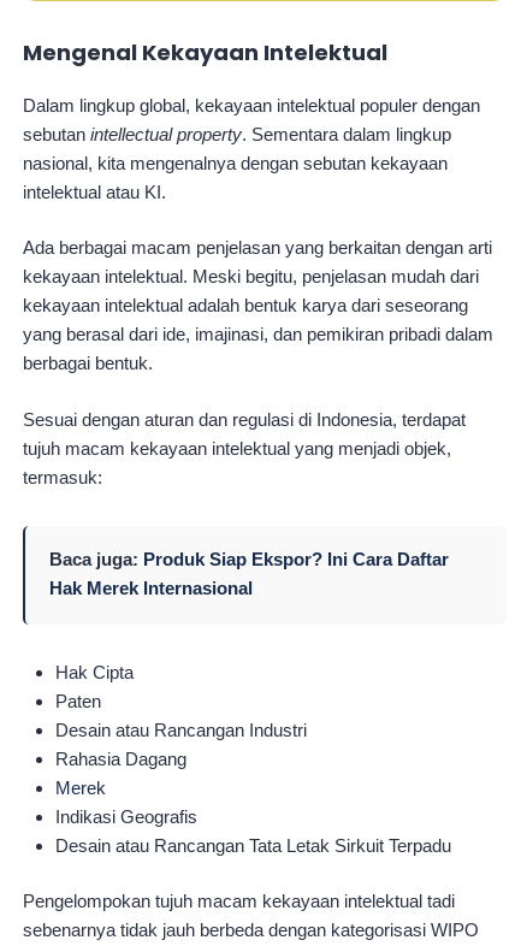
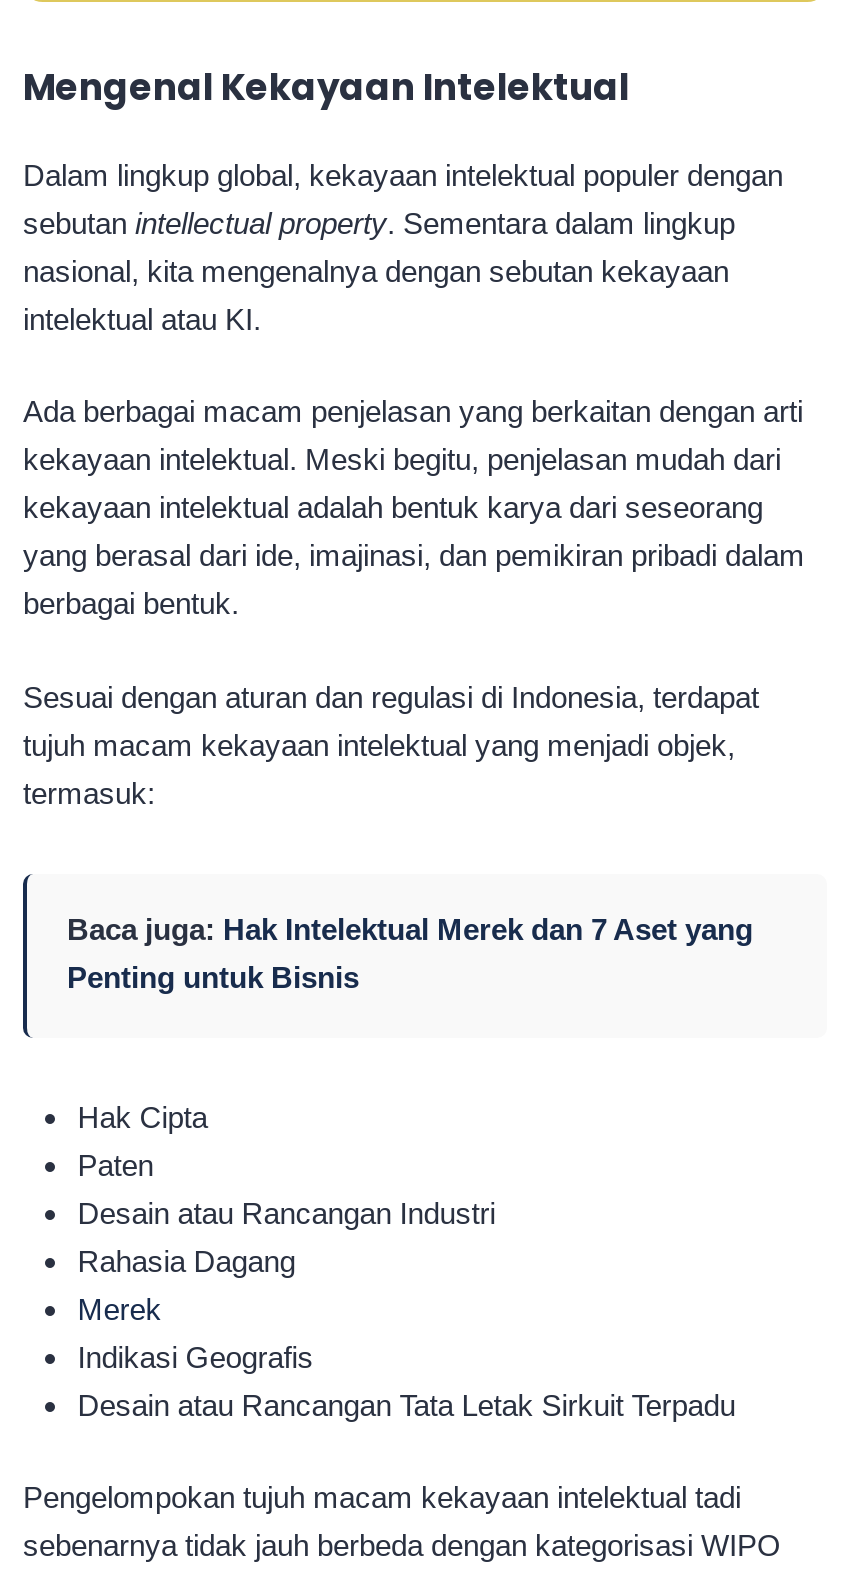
[49,549,449,598] Baca juga: Produk Siap Ekspor? Ini Cara Daftar | Hak Merek Internasional -> [67,912,753,994] Baca juga: Hak Intelektual Merek dan 7 Aset yang | Penting untuk Bisnis

